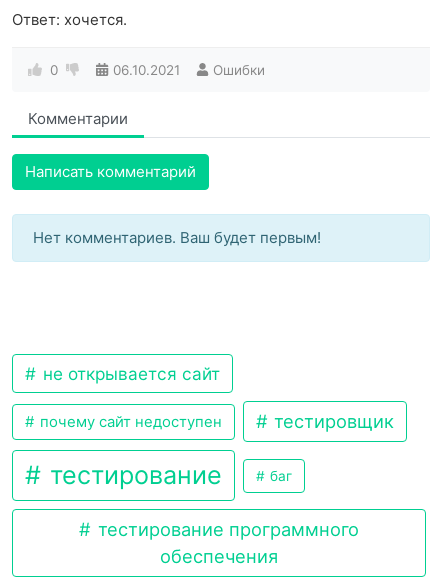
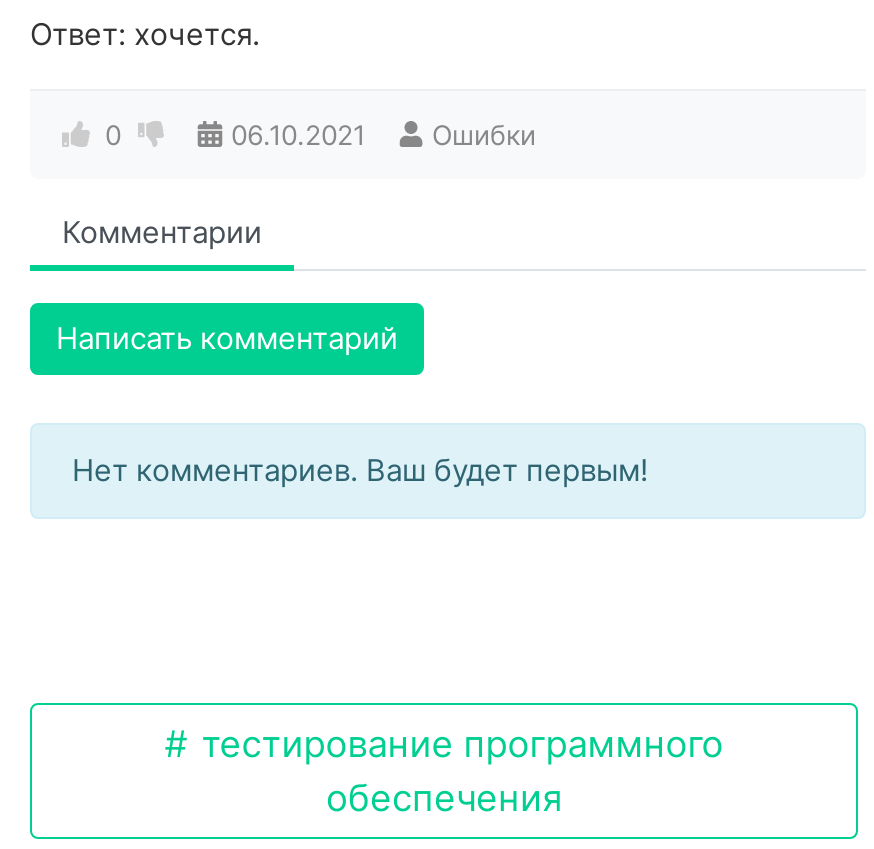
[36,363,394,490] не открывается сайт | почему сайт недоступен | тестировщик | тестирование | баг -> none

